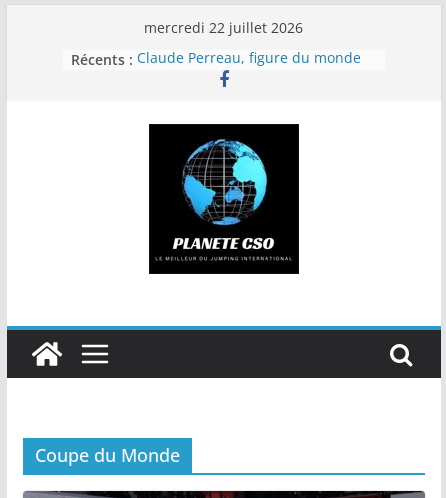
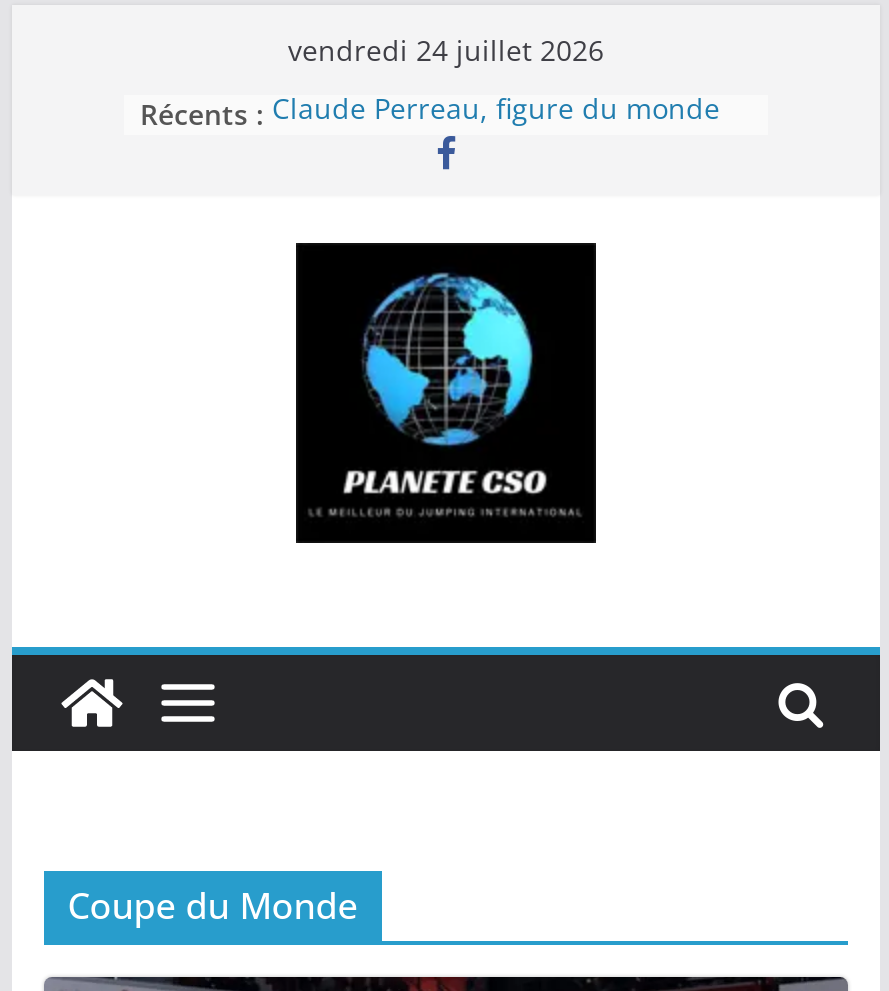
[144,18,303,37] mercredi 22 juillet 2026 -> [288,31,604,69] vendredi 24 juillet 2026

